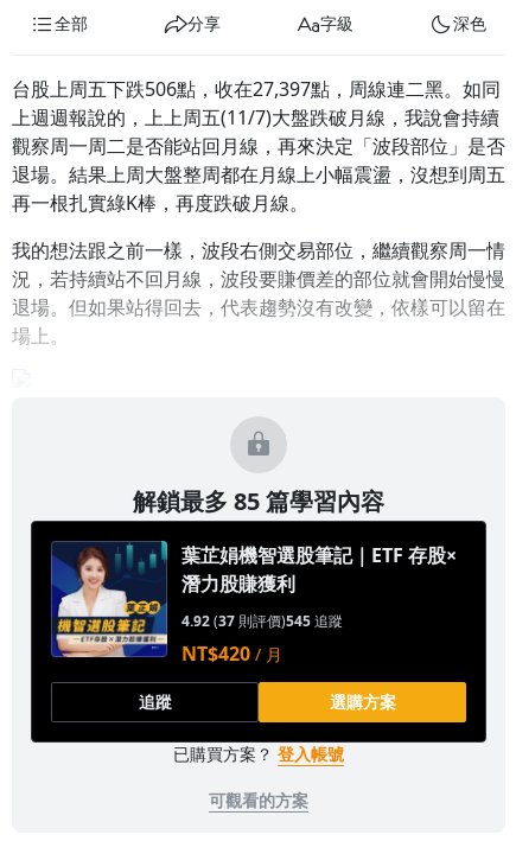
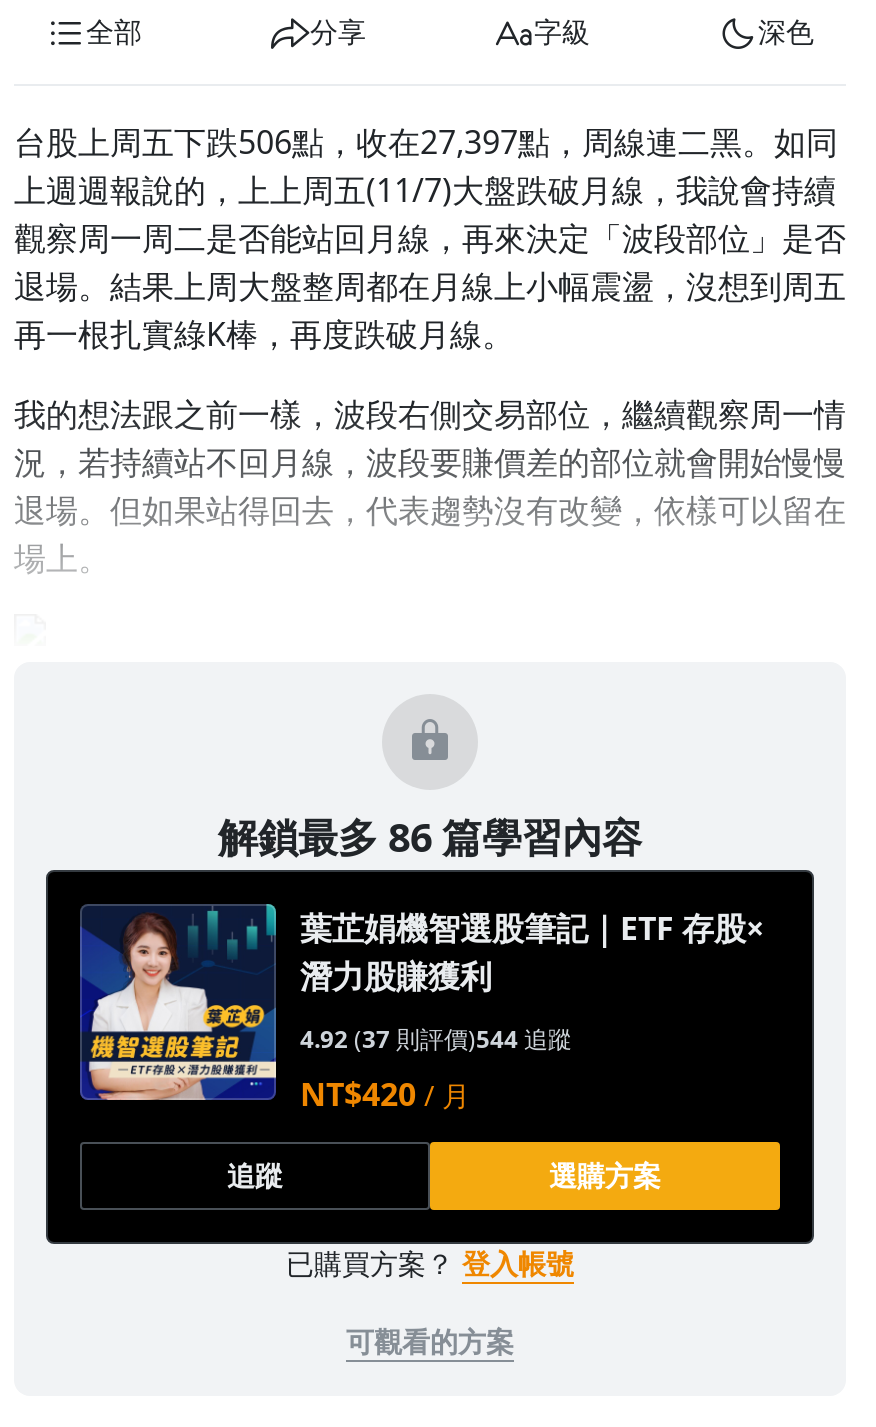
[133,485,384,517] 解鎖最多 85 篇學習內容 -> [218,810,642,864] 解鎖最多 86 篇學習內容
[181,611,343,631] 4.92 (37則評價)545追蹤 -> [300,1022,572,1056] 4.92 (37則評價)544追蹤

